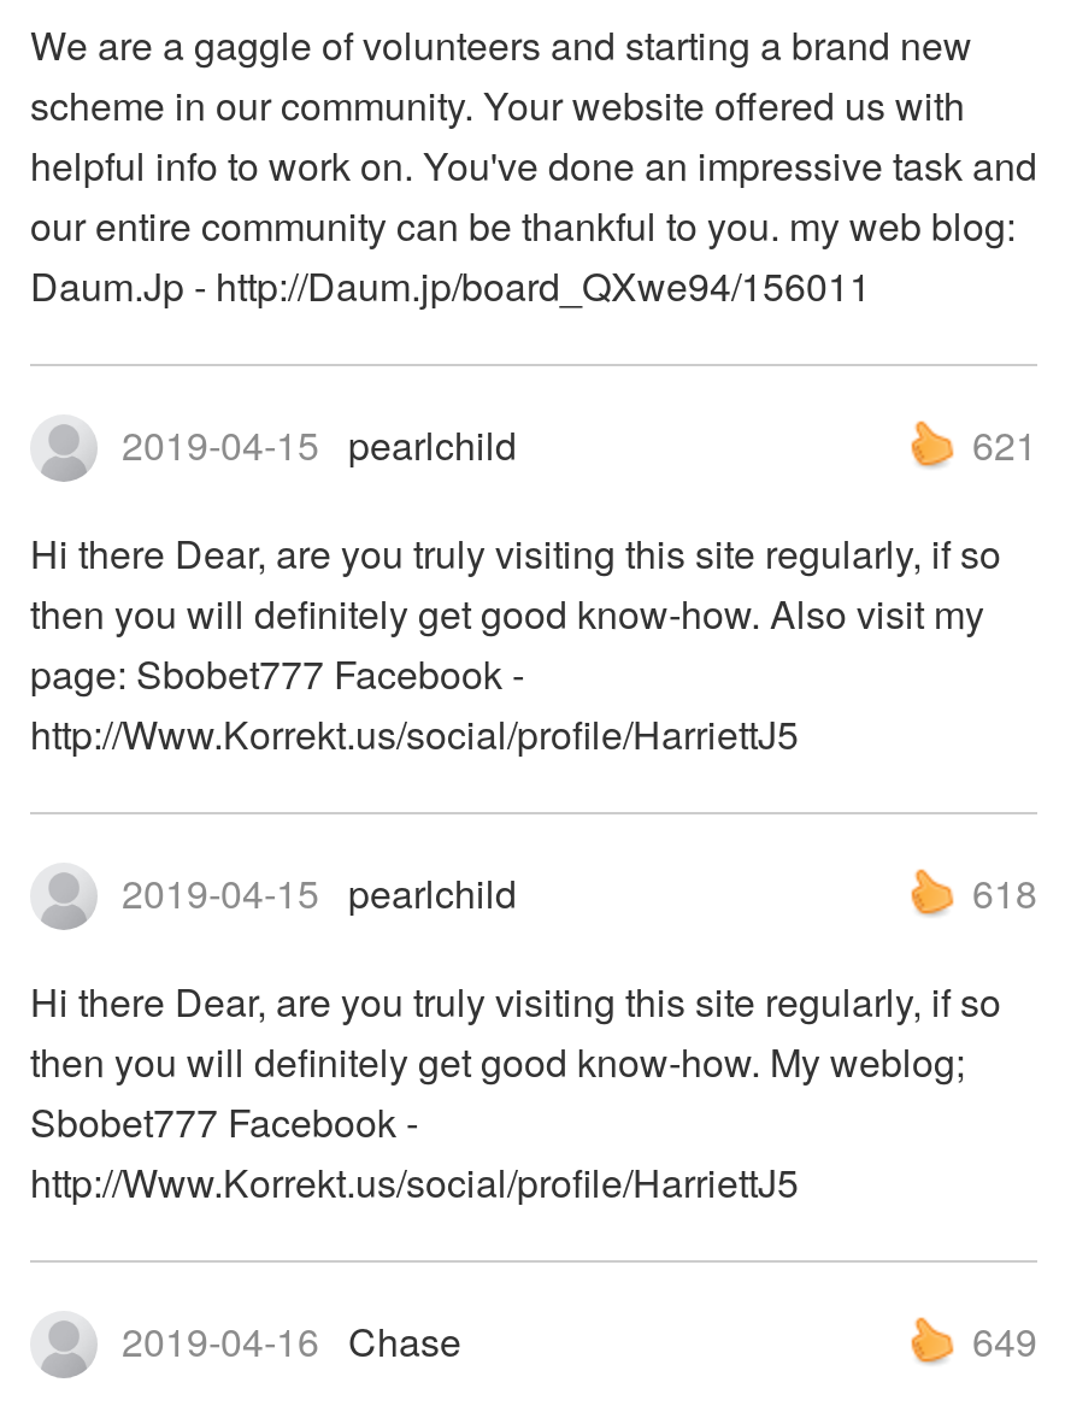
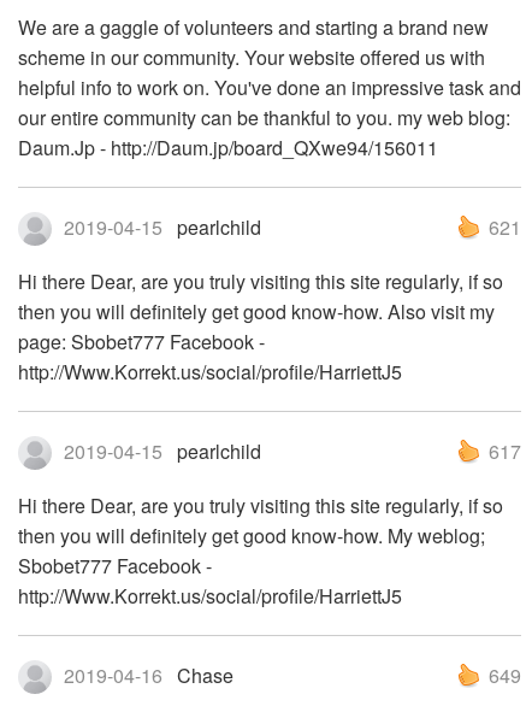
[972,864,1037,920] 618 -> [489,437,521,465] 617

